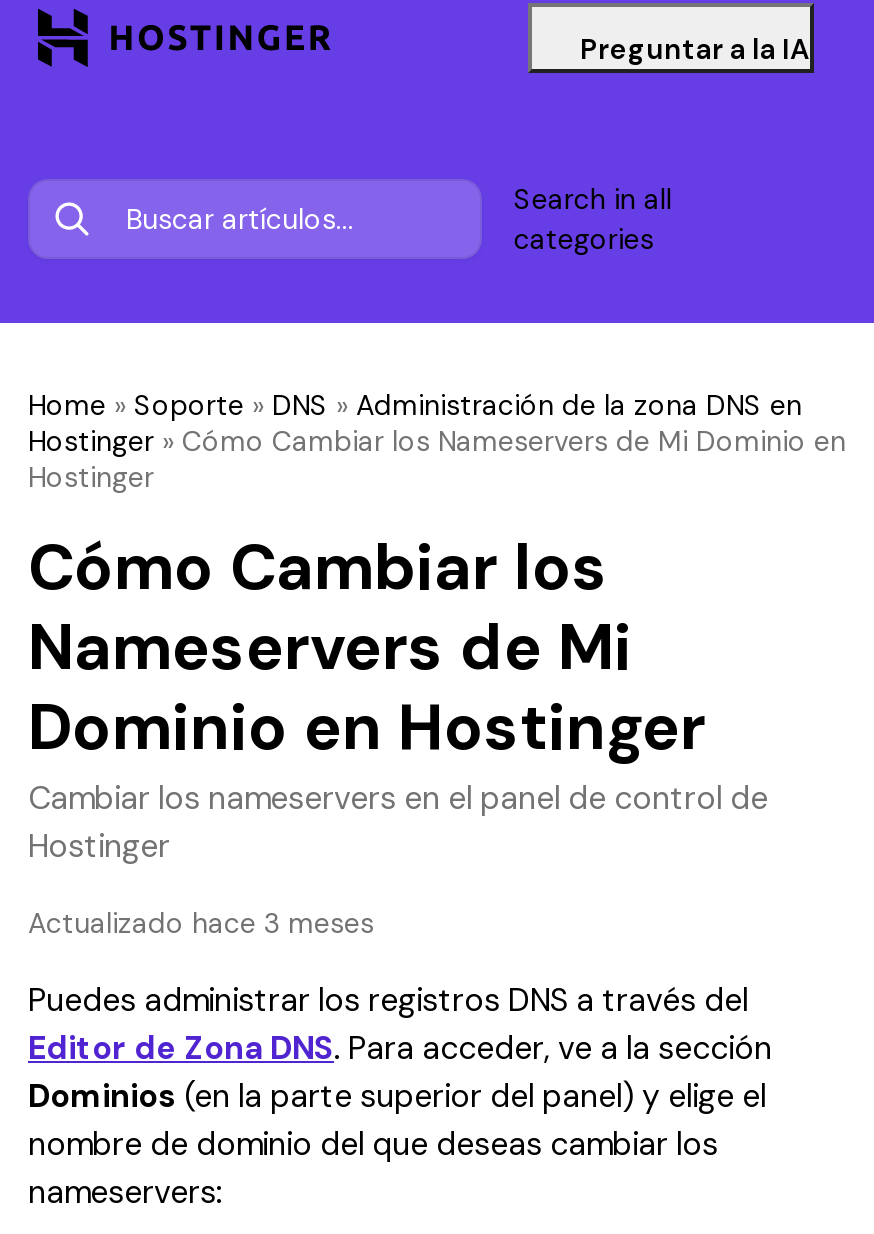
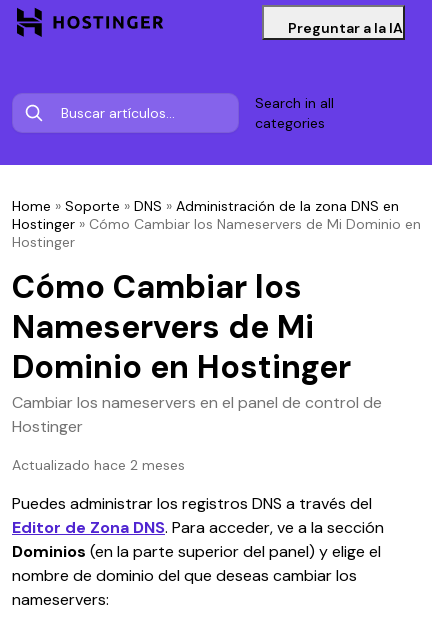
[28,905,374,941] Actualizado hace 3 meses -> [12,456,185,474] Actualizado hace 2 meses

